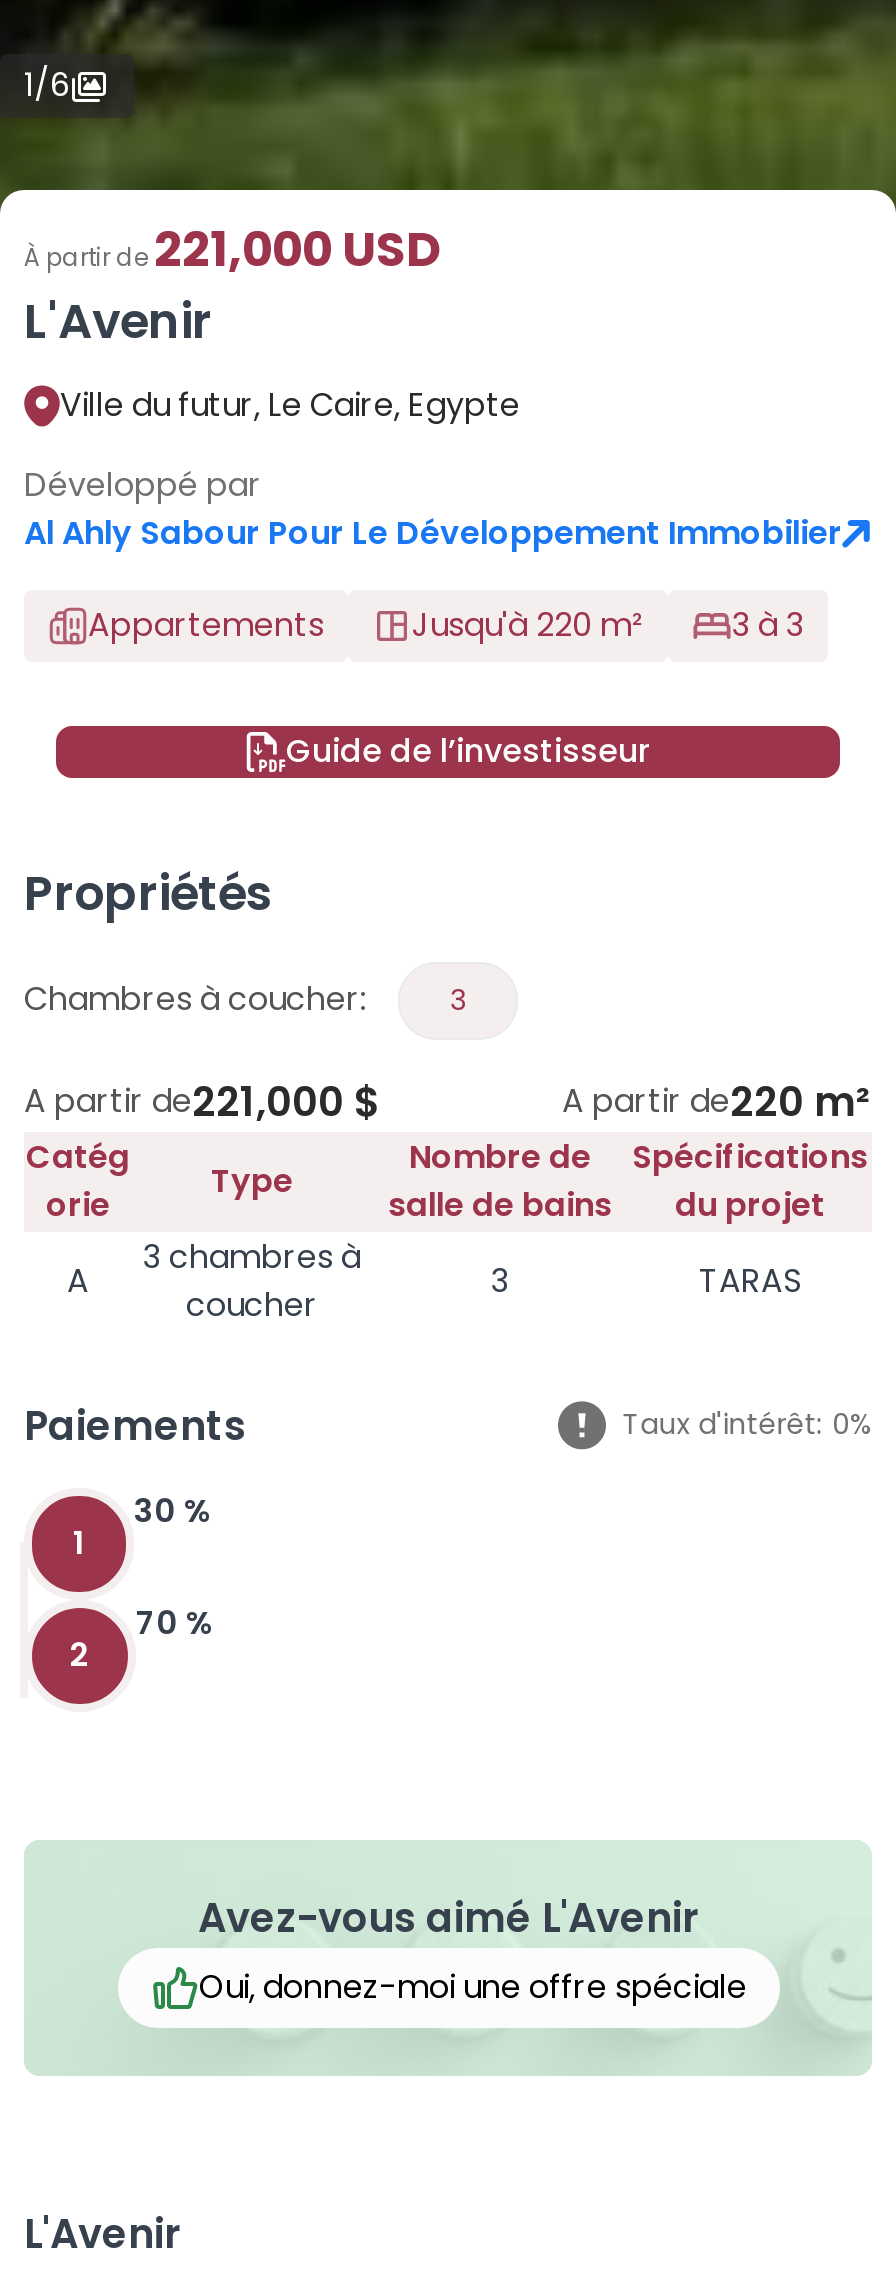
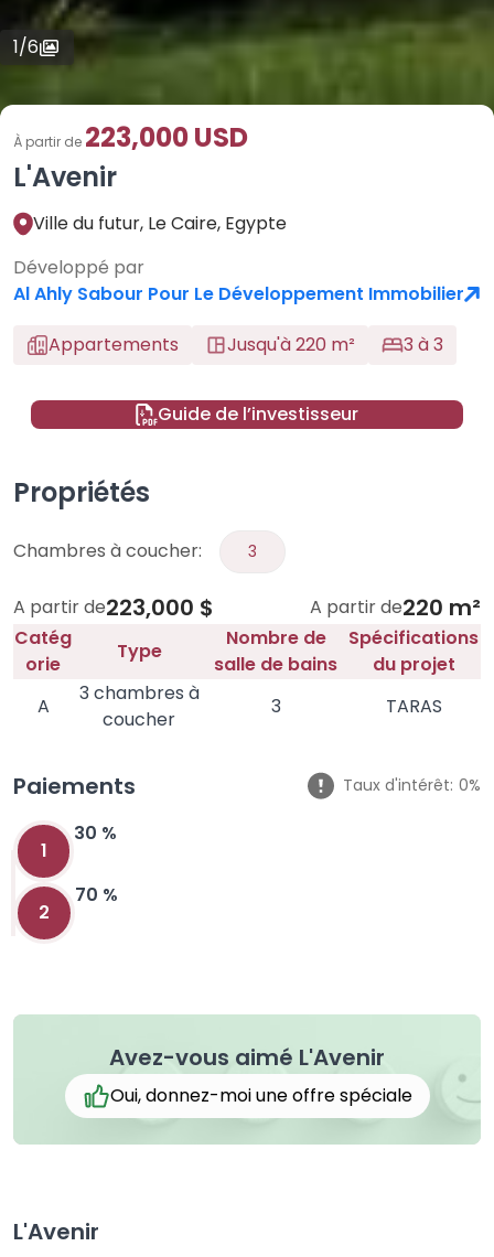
[24,215,440,281] À partir de221,000 USD -> [13,119,248,155] À partir de223,000 USD
[24,1073,380,1129] A partir de221,000 $ -> [13,592,214,622] A partir de223,000 $

